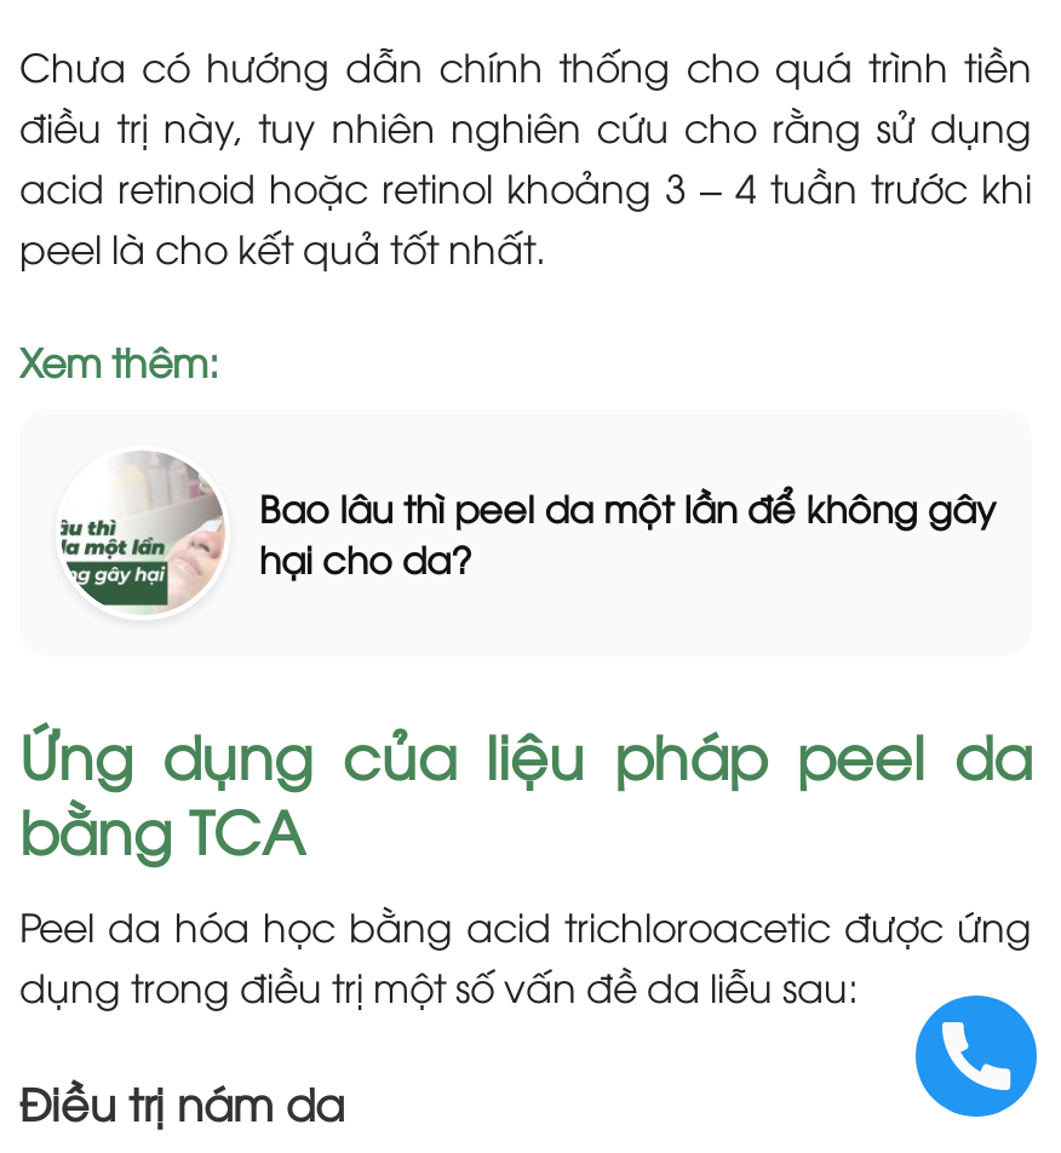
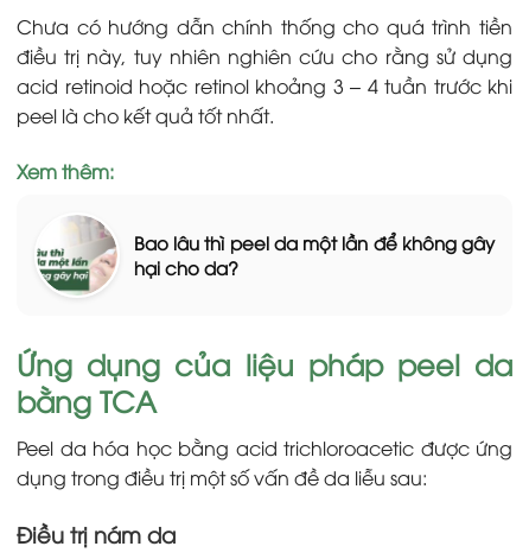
[913,993,1039,1119] [image] -> none

